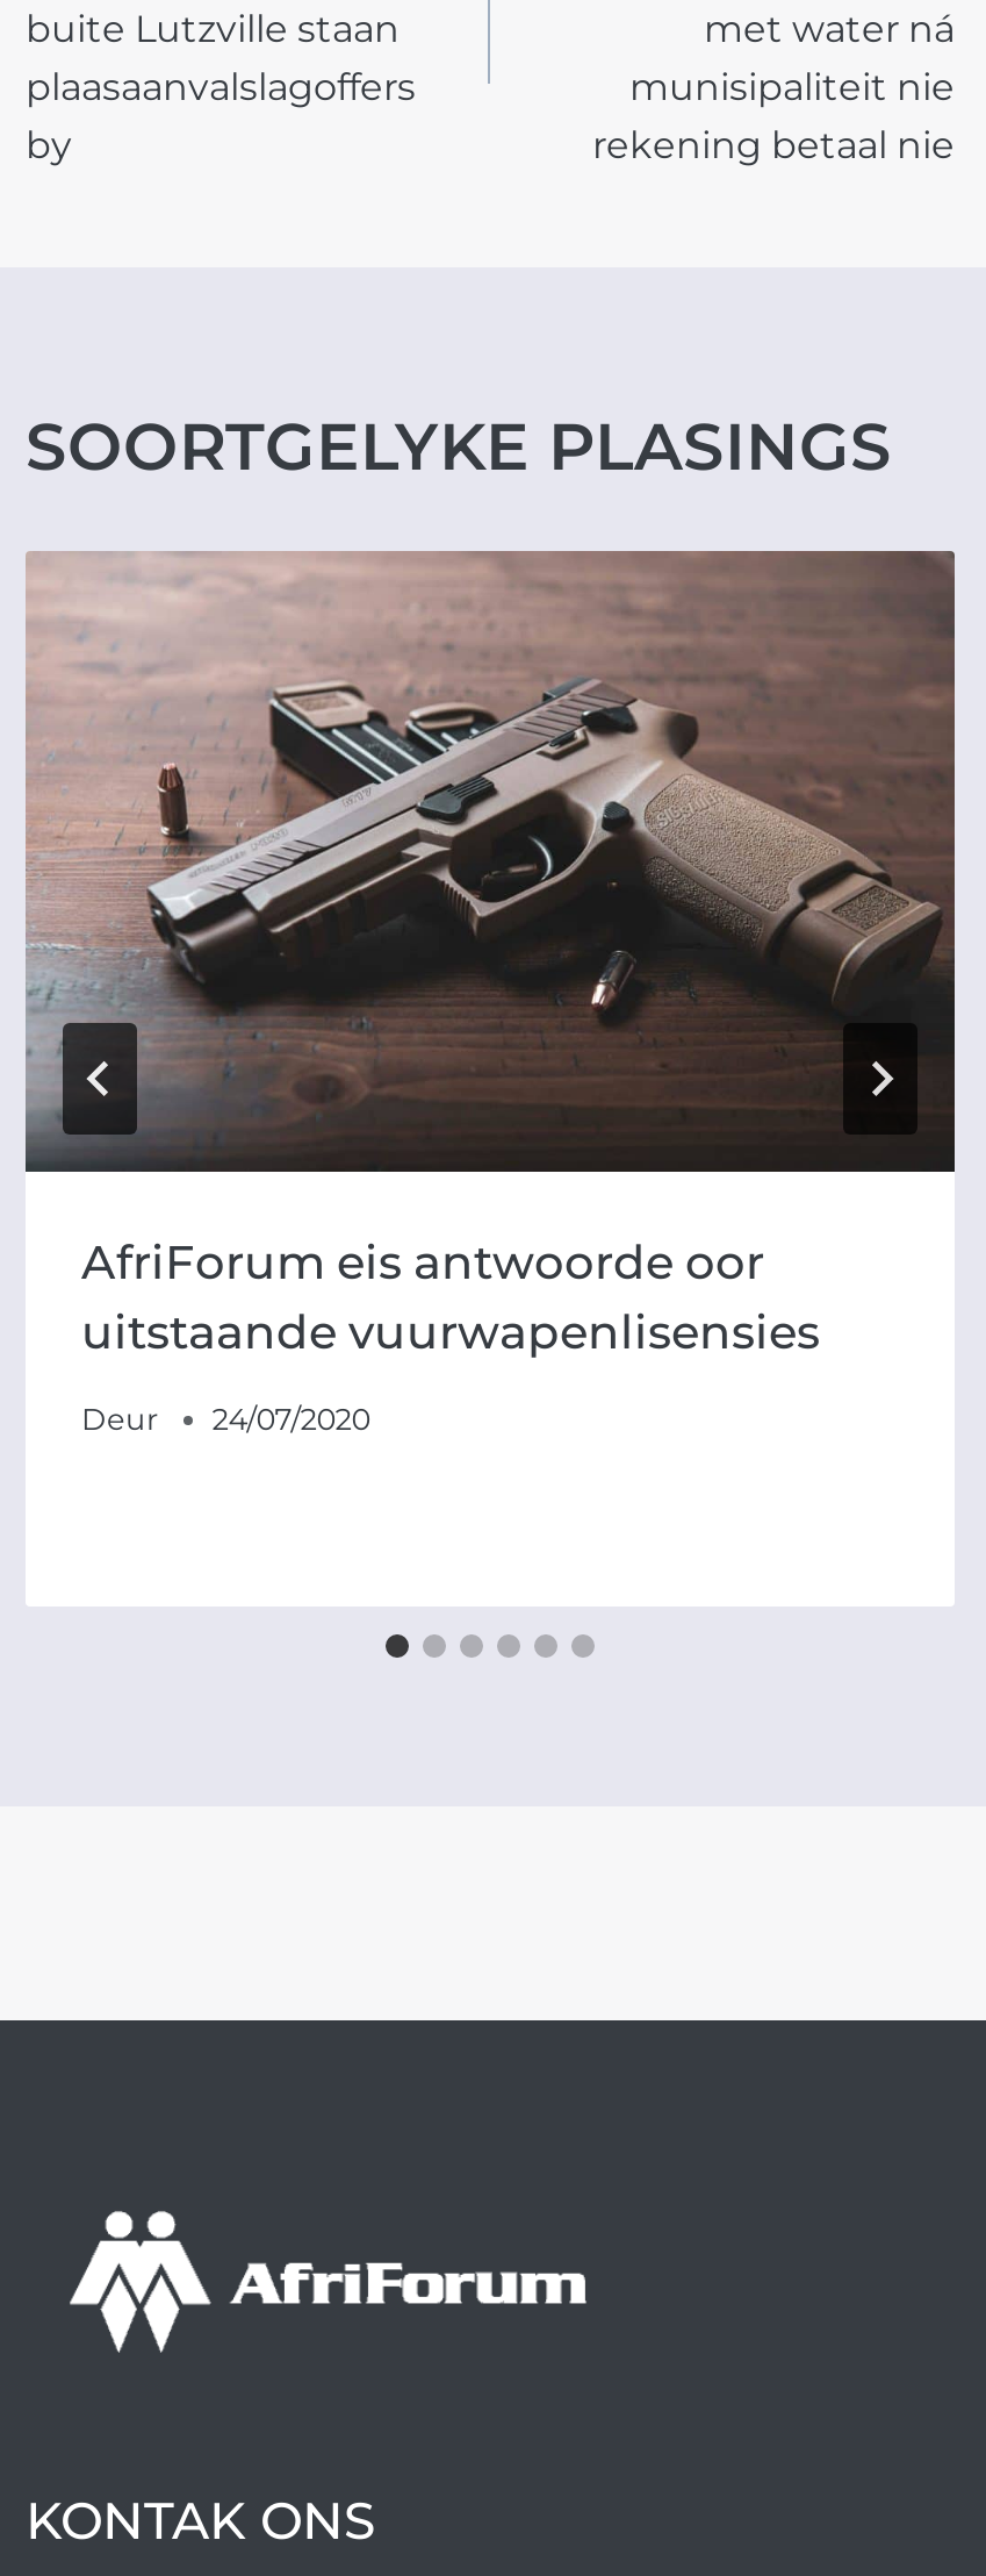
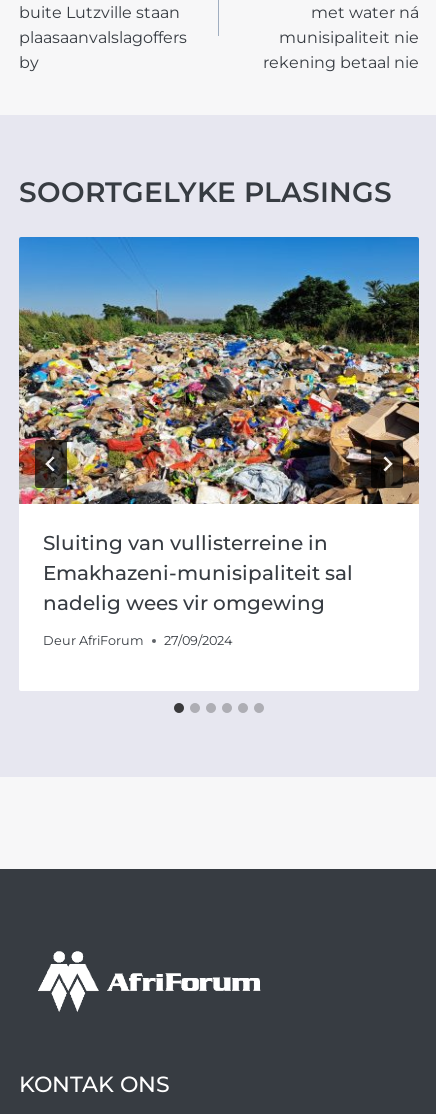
[23,549,957,1360] [image] | AfriForum eis antwoorde oor | uitstaande vuurwapenlisensies -> [18,236,420,615] [image] | Sluiting van vullisterreine in | Emakhazeni-munisipaliteit sal | nadelig wees vir omgewing
[81,1401,370,1436] Deur | 24/07/2020 -> [43,633,232,648] Deur AfriForum | 27/09/2024

